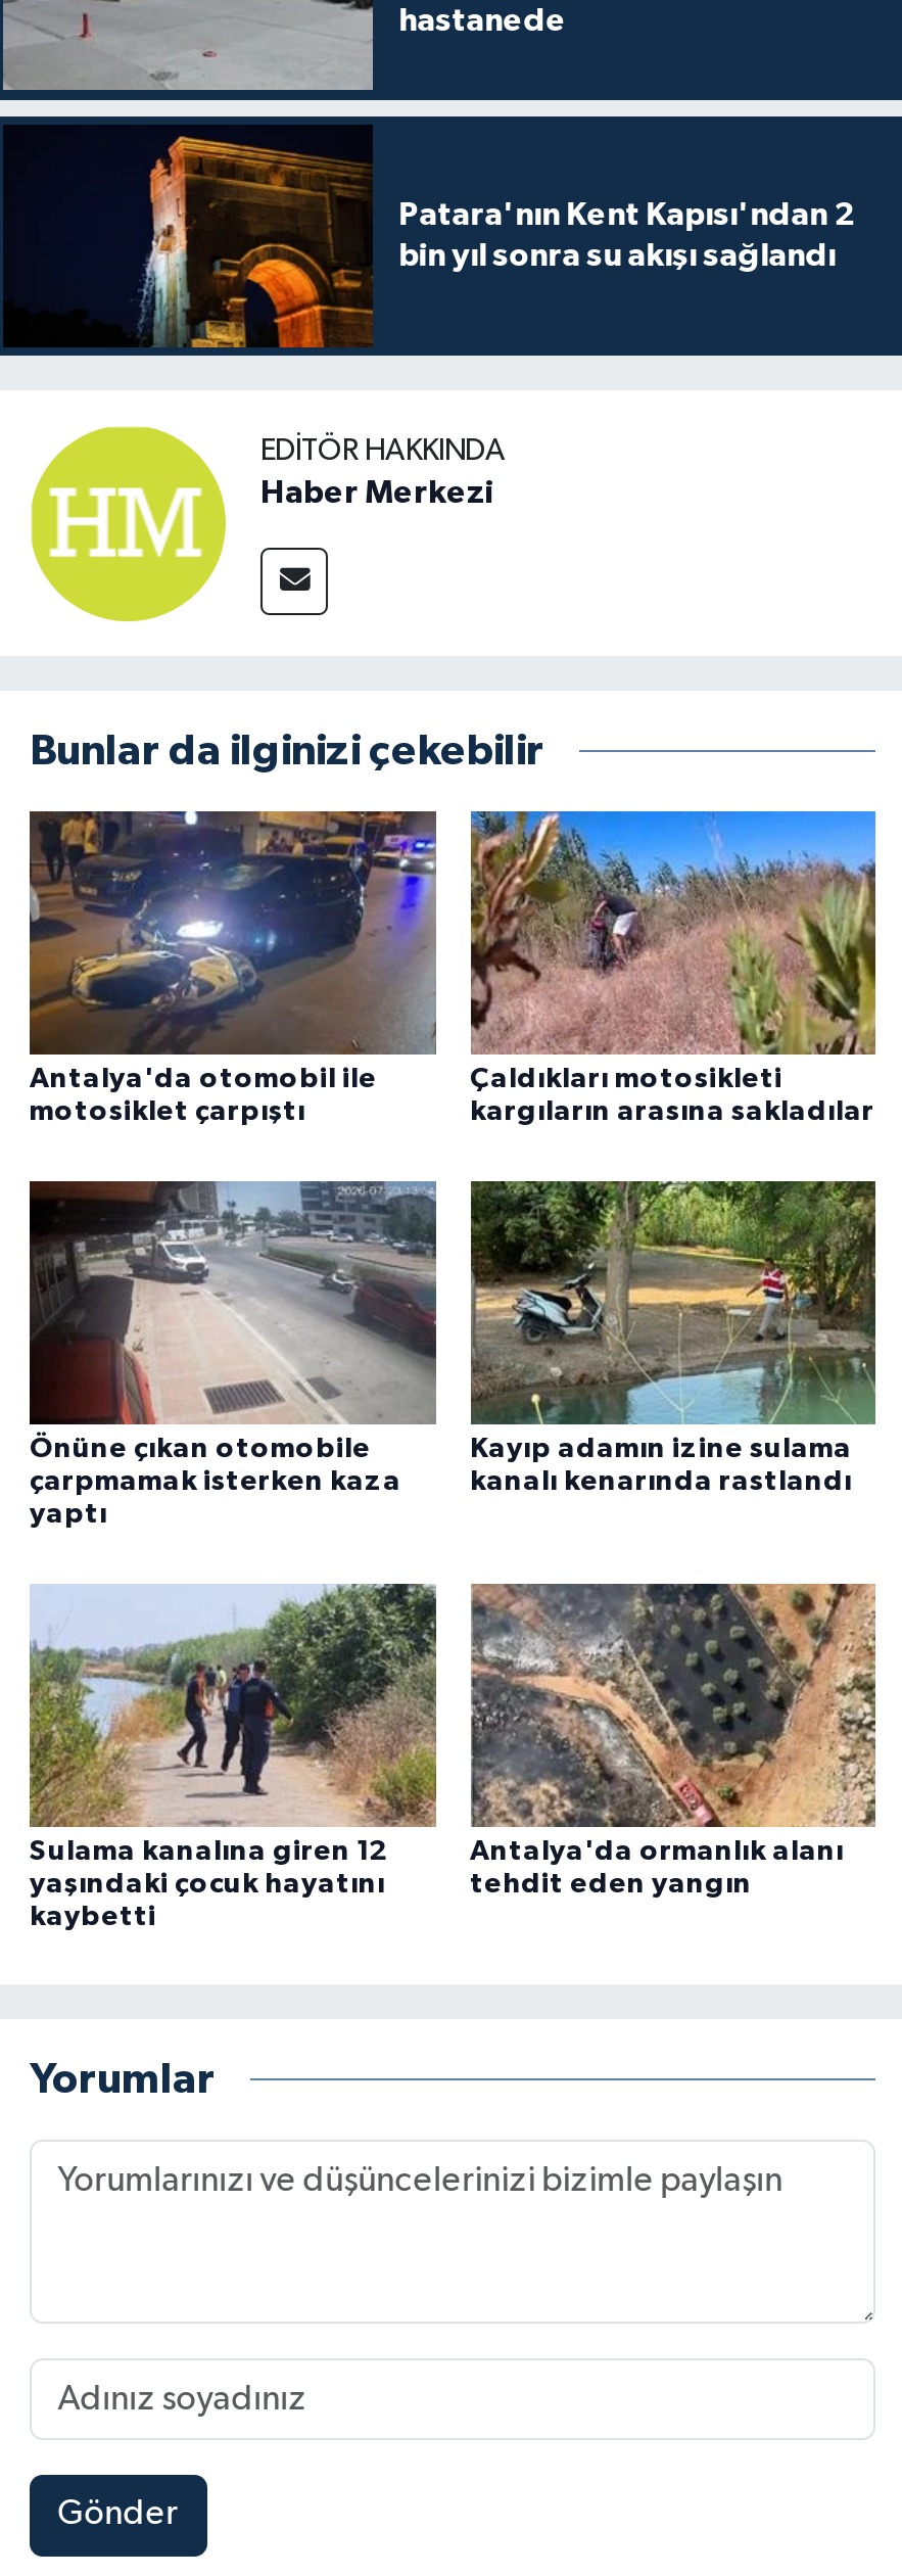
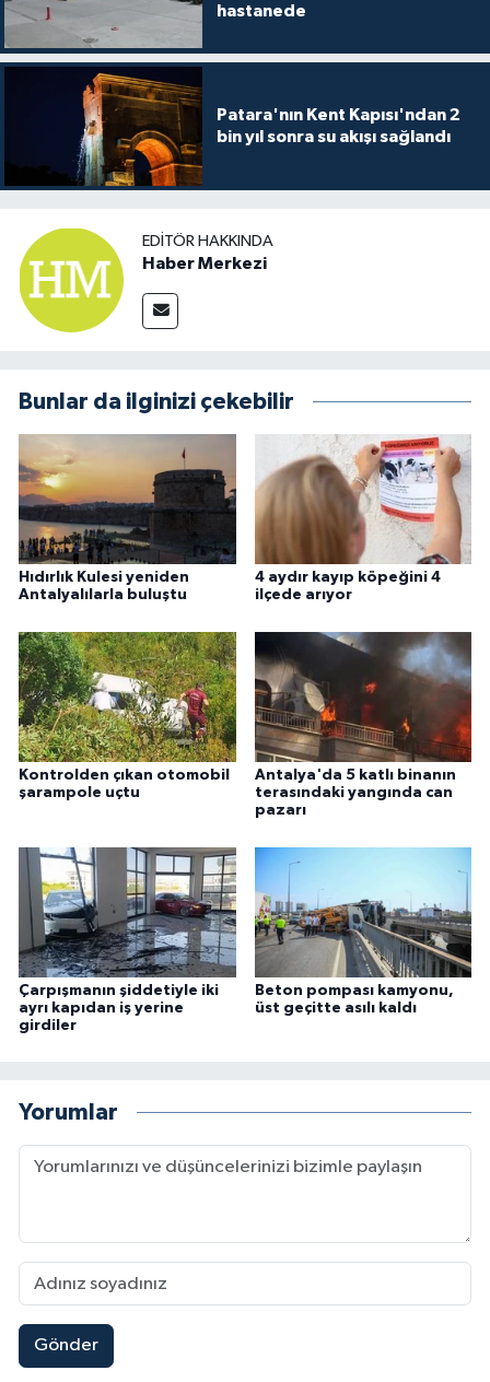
[28,809,436,1126] [image] | Antalya'da otomobil ile | motosiklet çarpıştı -> [17,434,236,603] [image] | Hıdırlık Kulesi yeniden | Antalyalılarla buluştu
[469,809,877,1126] [image] | Çaldıkları motosikleti | kargıların arasına sakladılar -> [254,434,471,603] [image] | 4 aydır kayıp köpeğini 4 | ilçede arıyor
[28,1179,438,1529] [image] | Önüne çıkan otomobile | çarpmamak isterken kaza | yaptı -> [17,631,237,800] [image] | Kontrolden çıkan otomobil | şarampole uçtu
[470,1179,877,1496] [image] | Kayıp adamın izine sulama | kanalı kenarında rastlandı -> [254,632,472,818] [image] | Antalya'da 5 katlı binanın | terasındaki yangında can | pazarı
[30,1582,438,1931] [image] | Sulama kanalına giren 12 | yaşındaki çocuk hayatını | kaybetti -> [17,846,237,1033] [image] | Çarpışmanın şiddetiyle iki | ayrı kapıdan iş yerine | girdiler
[469,1582,877,1898] [image] | Antalya'da ormanlık alanı | tehdit eden yangın -> [254,846,472,1016] [image] | Beton pompası kamyonu, | üst geçitte asılı kaldı

